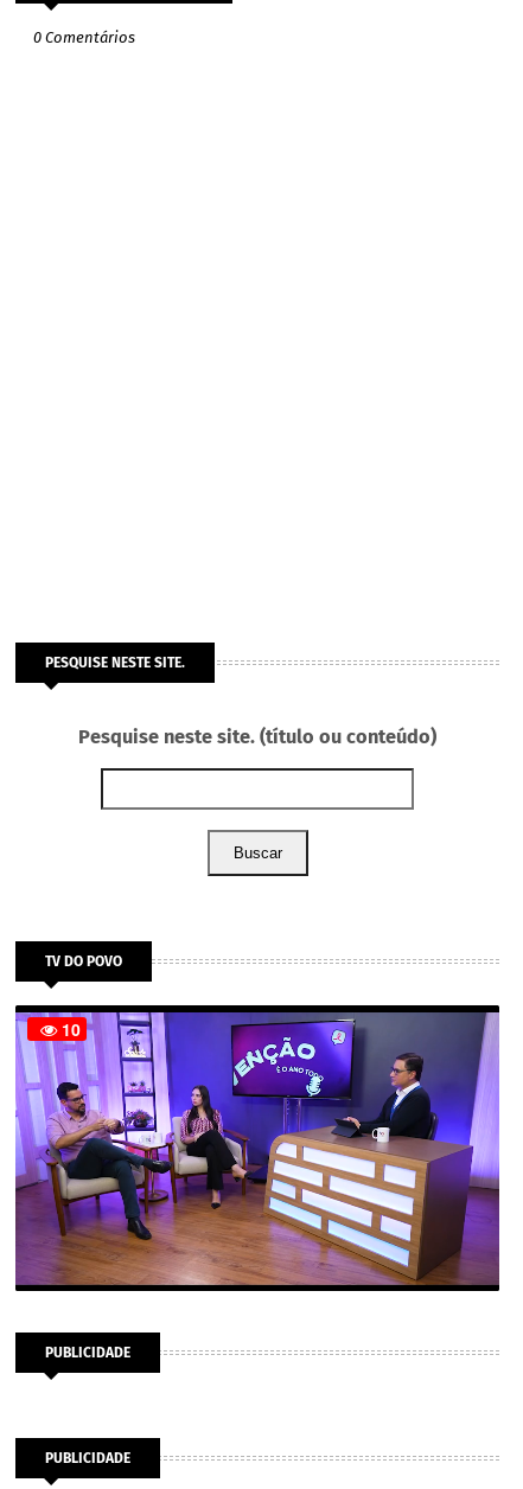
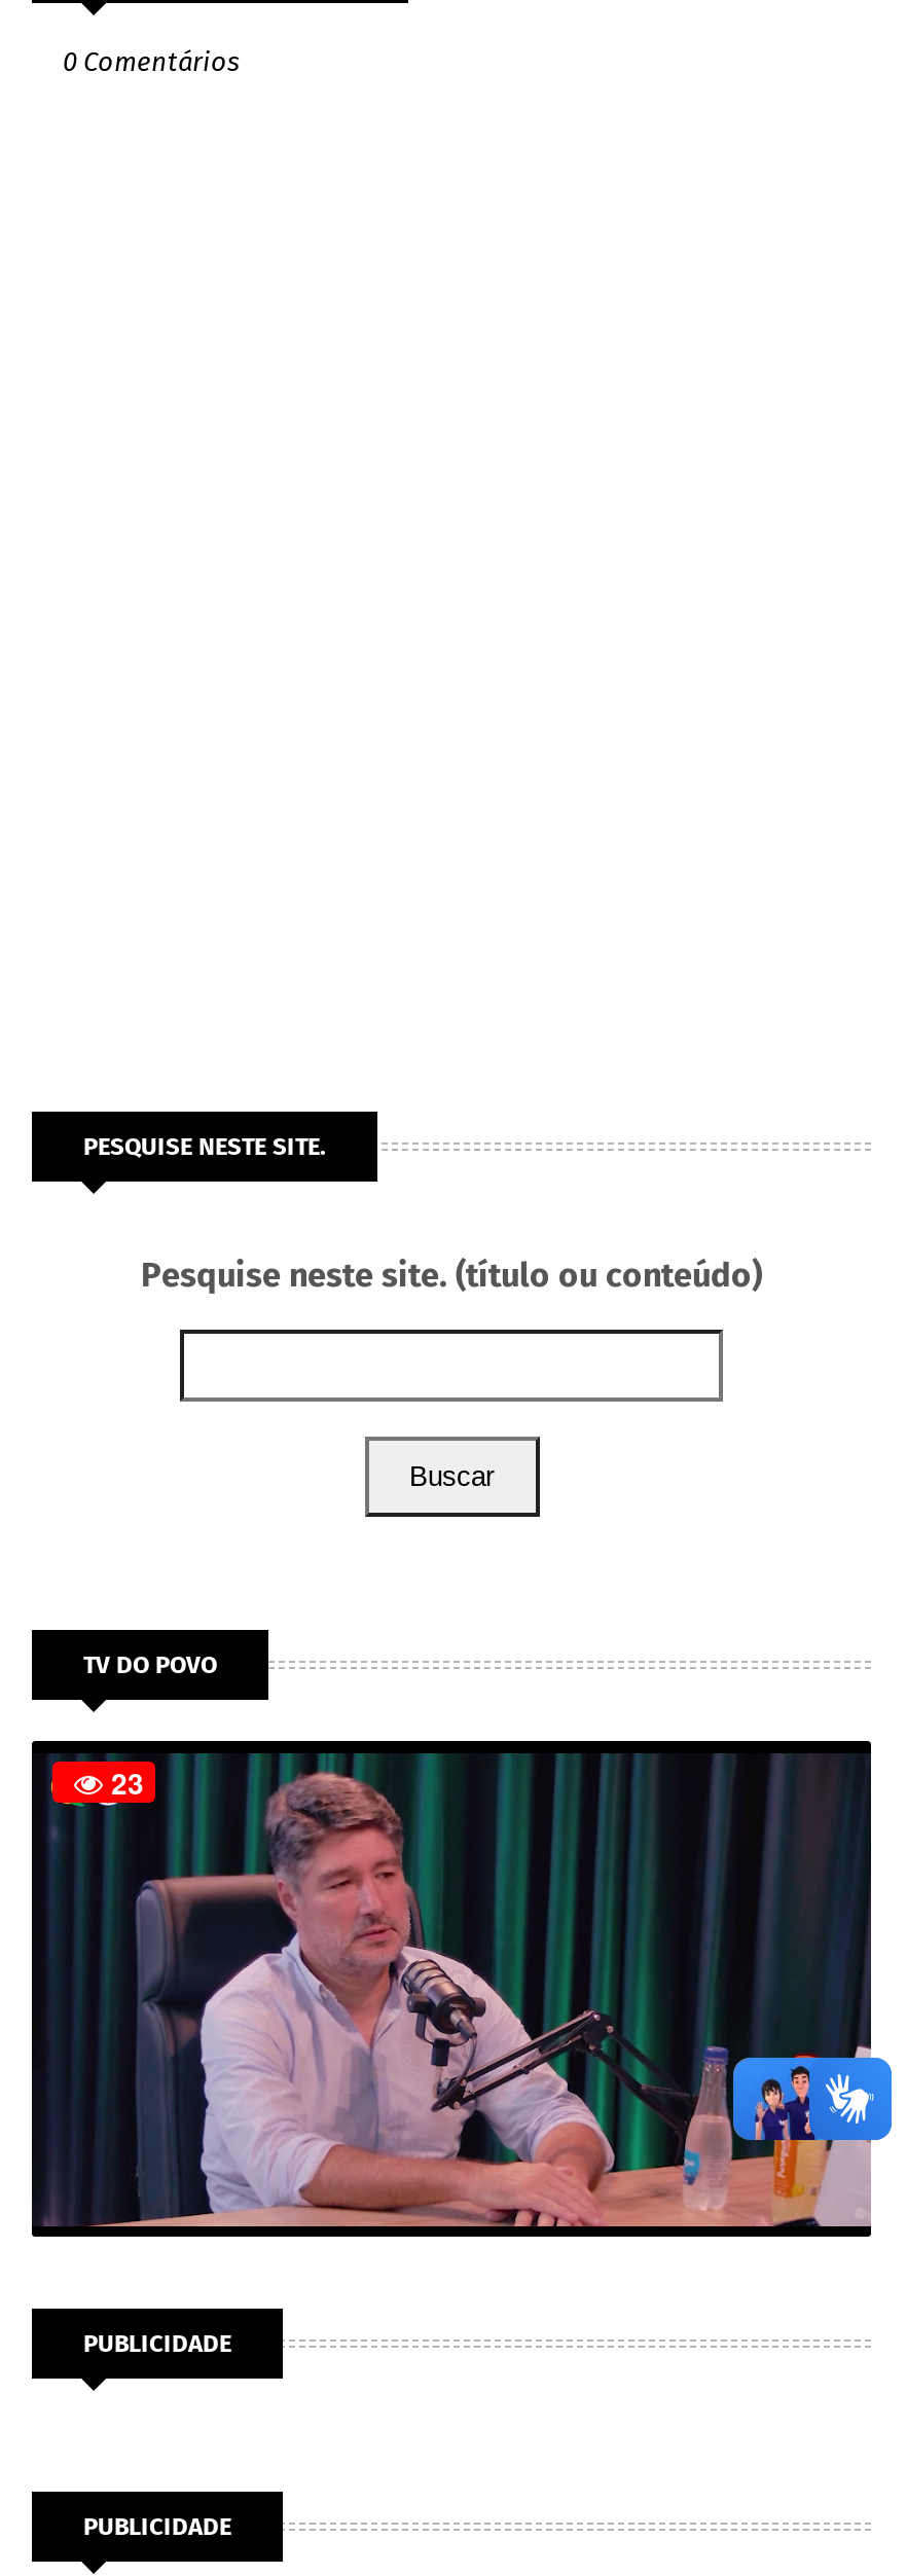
[14,1011,511,1285] [image] -> [30,1753,894,2226] [image]

